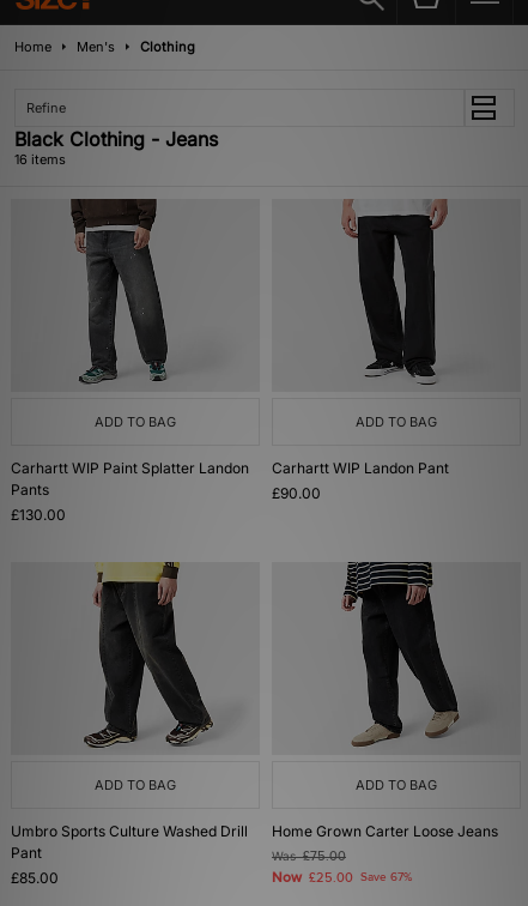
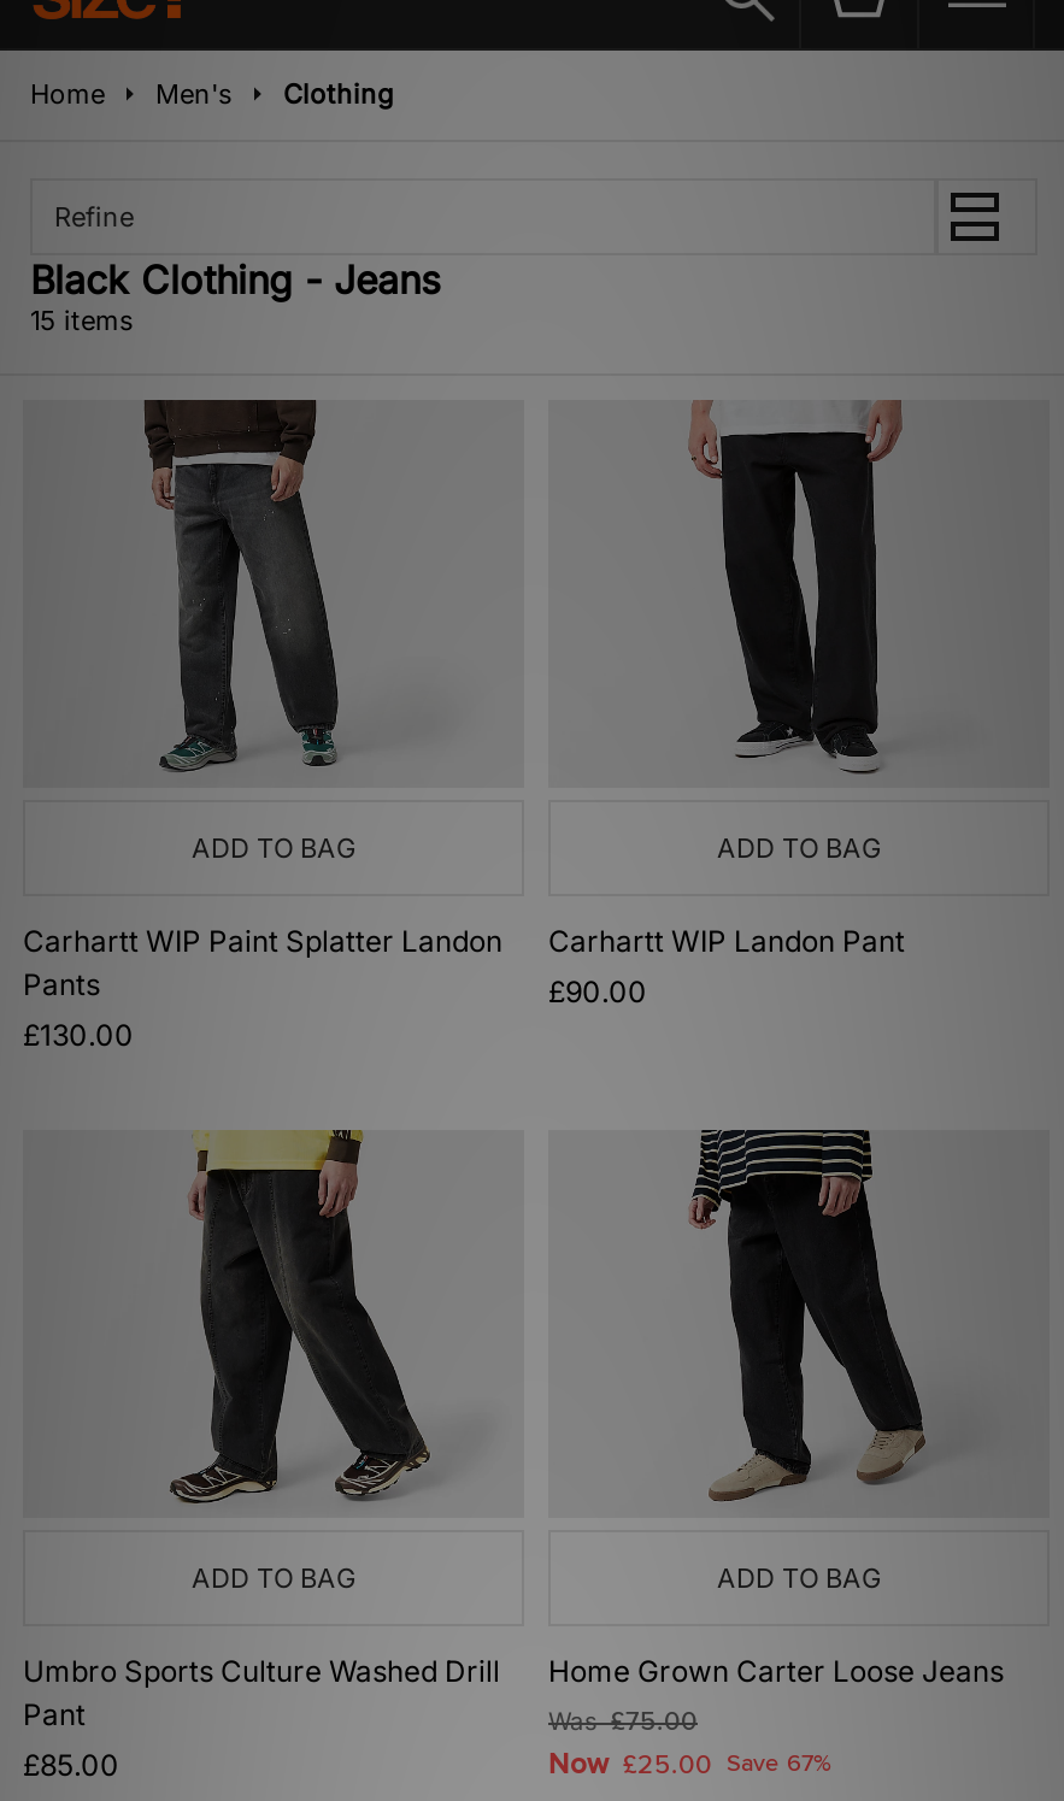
[14,151,66,168] 16 items -> [30,304,134,337] 15 items

